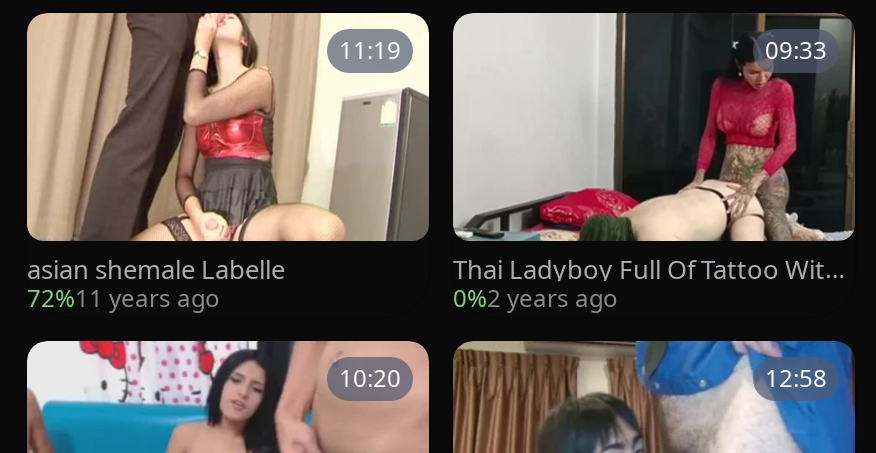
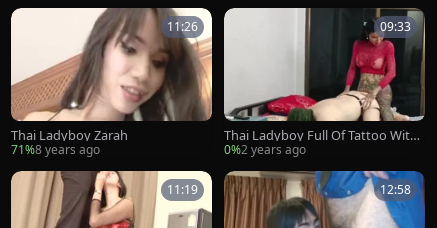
[27,11,429,243] [image] | 11:19 -> [11,7,212,122] [image] | 11:26
[27,250,285,314] asian shemale Labelle | 72%11 years ago -> [11,126,128,158] Thai Ladyboy Zarah | 71%8 years ago
[339,360,401,394] 10:20 -> [167,181,198,198] 11:19

